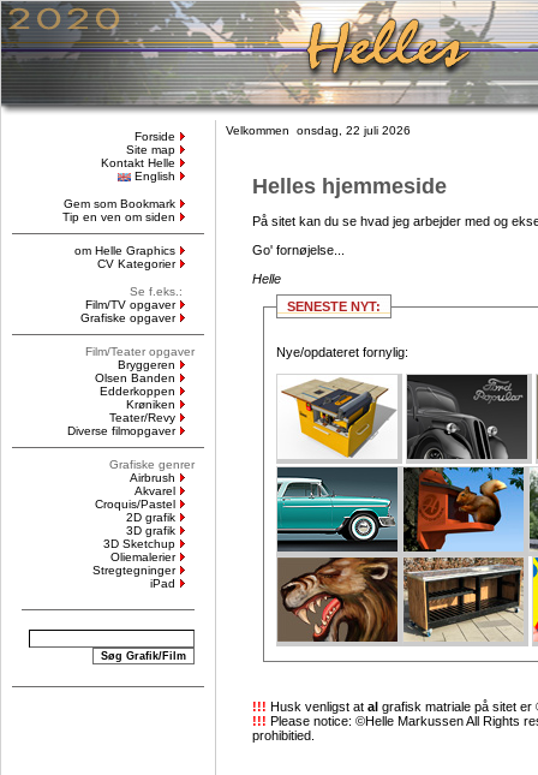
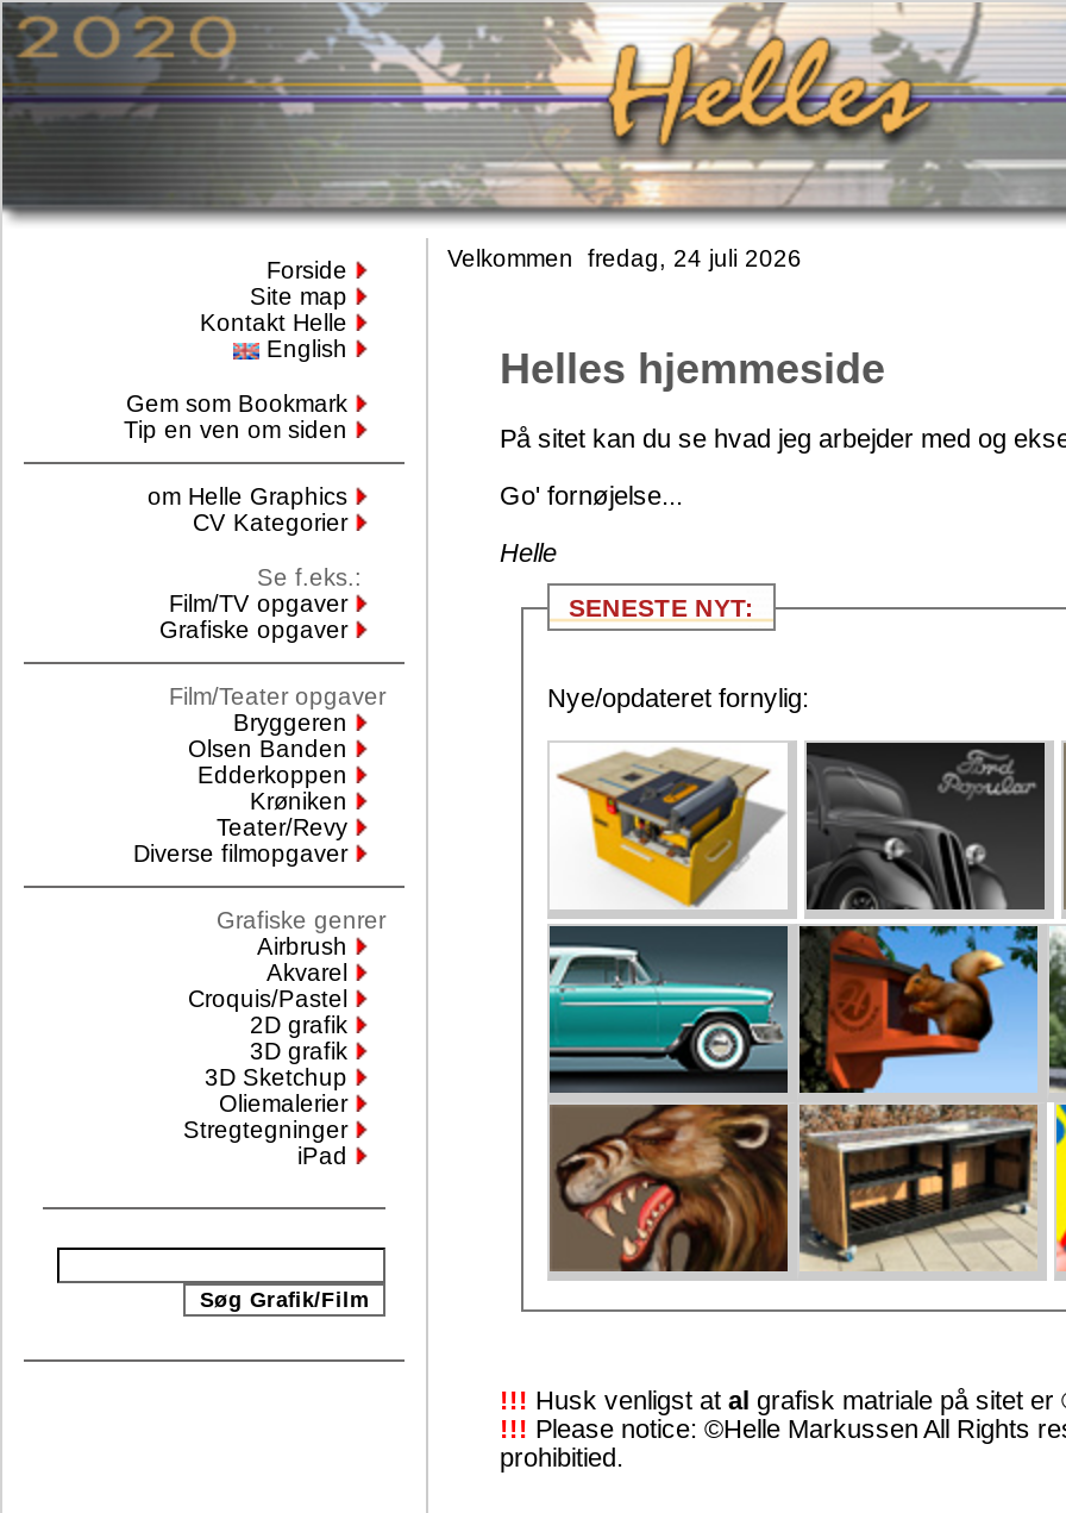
[222,124,411,137] Velkommen onsdag, 22 juli 2026 -> [440,245,802,271] Velkommen fredag, 24 juli 2026

